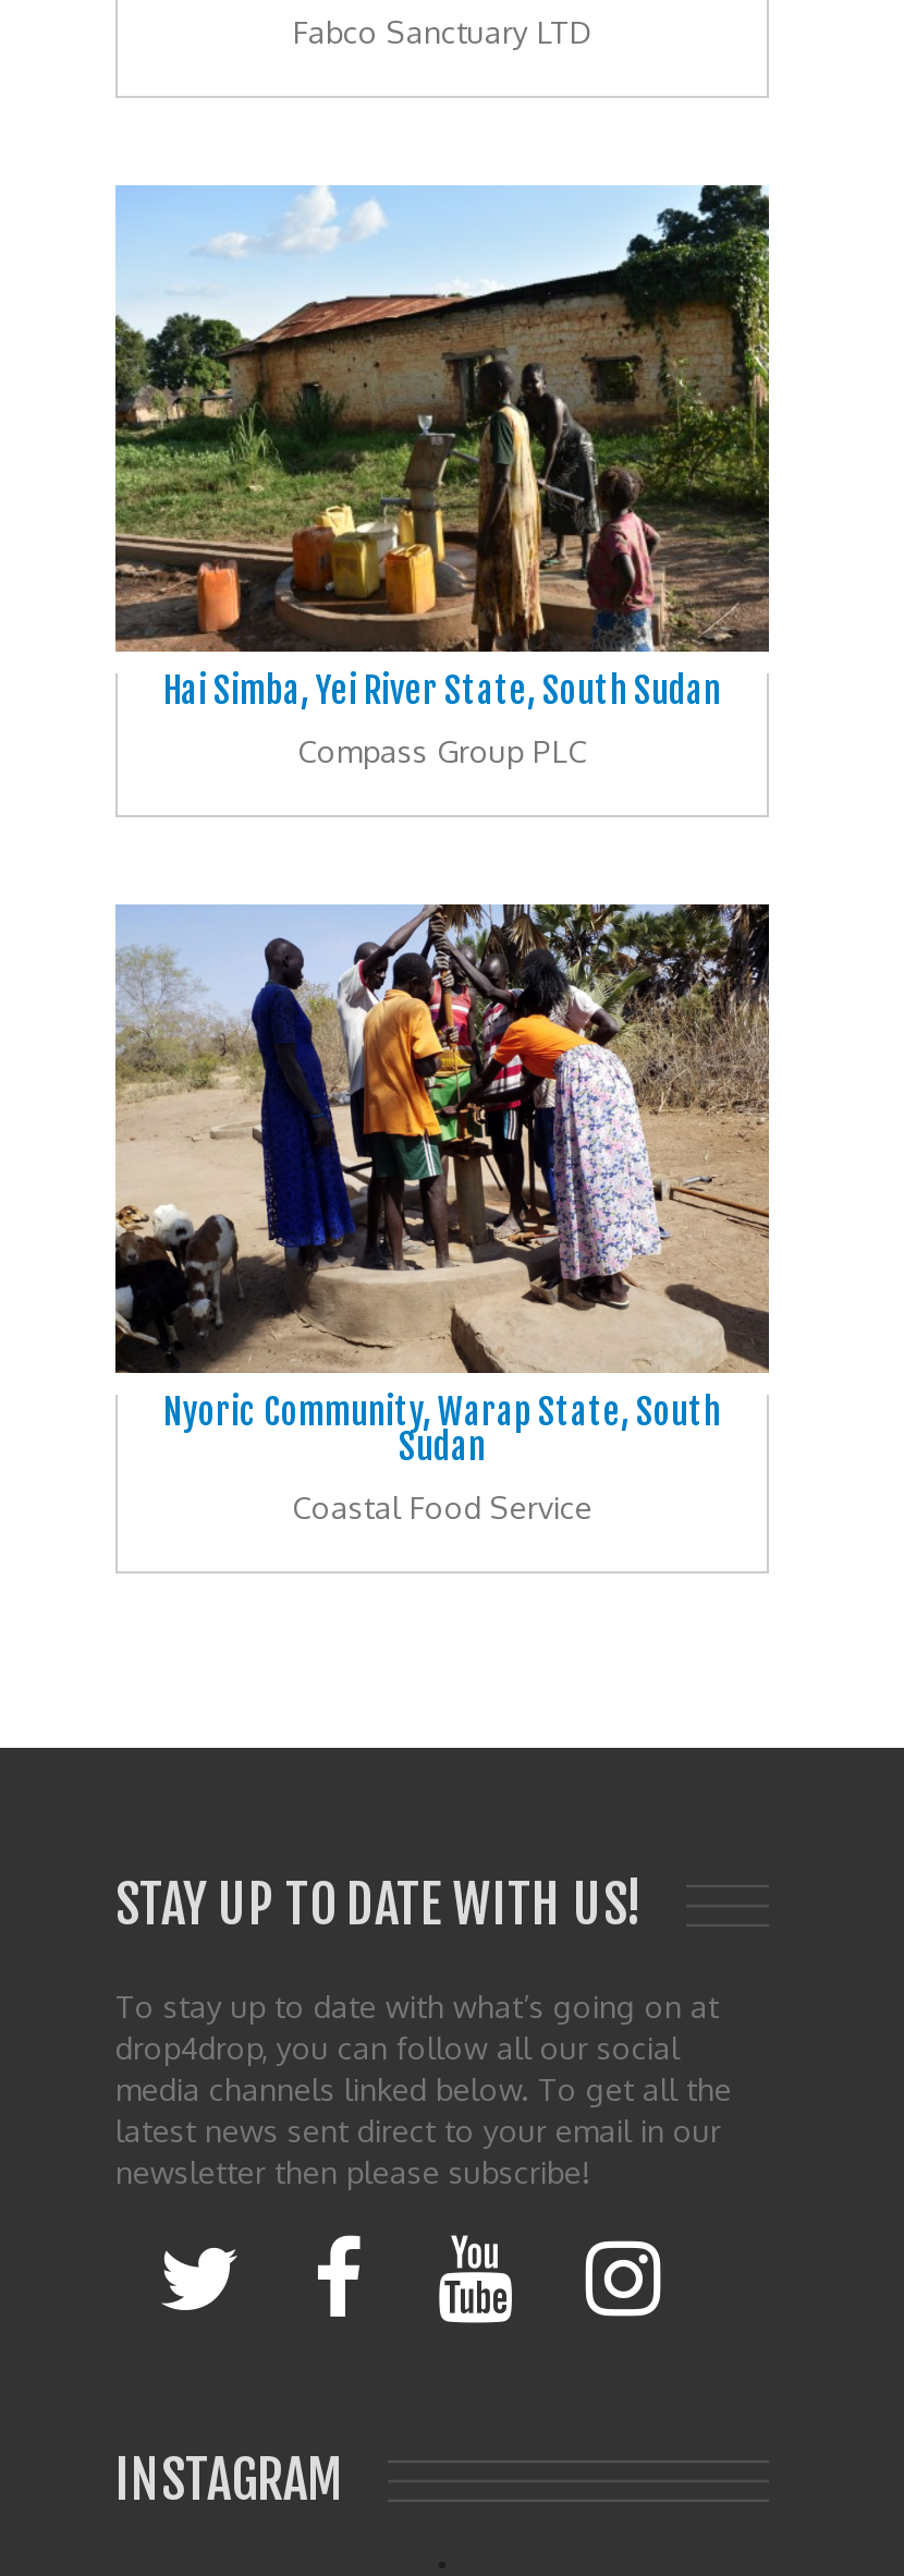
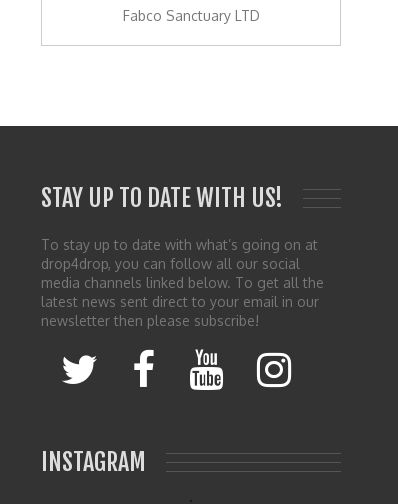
[113,182,771,770] [image] | Hai Simba, Yei River State, South Sudan | Compass Group PLC -> none
[113,901,771,1525] [image] | Nyoric Community, Warap State, South | Sudan | Coastal Food Service -> none

